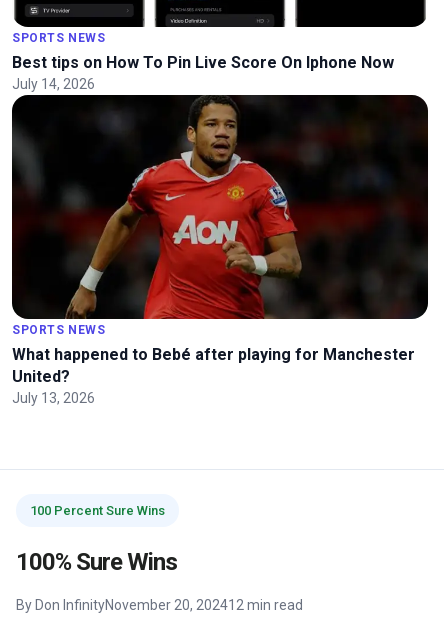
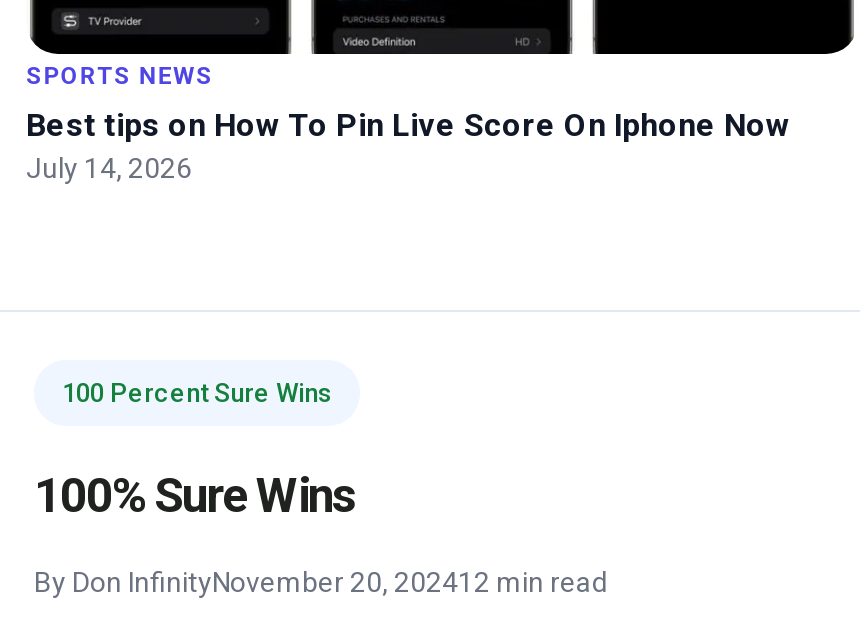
[11,94,429,406] [image] | SPORTS NEWS | What happened to Bebé after playing for Manchester | United? | July 13, 2026 -> none

